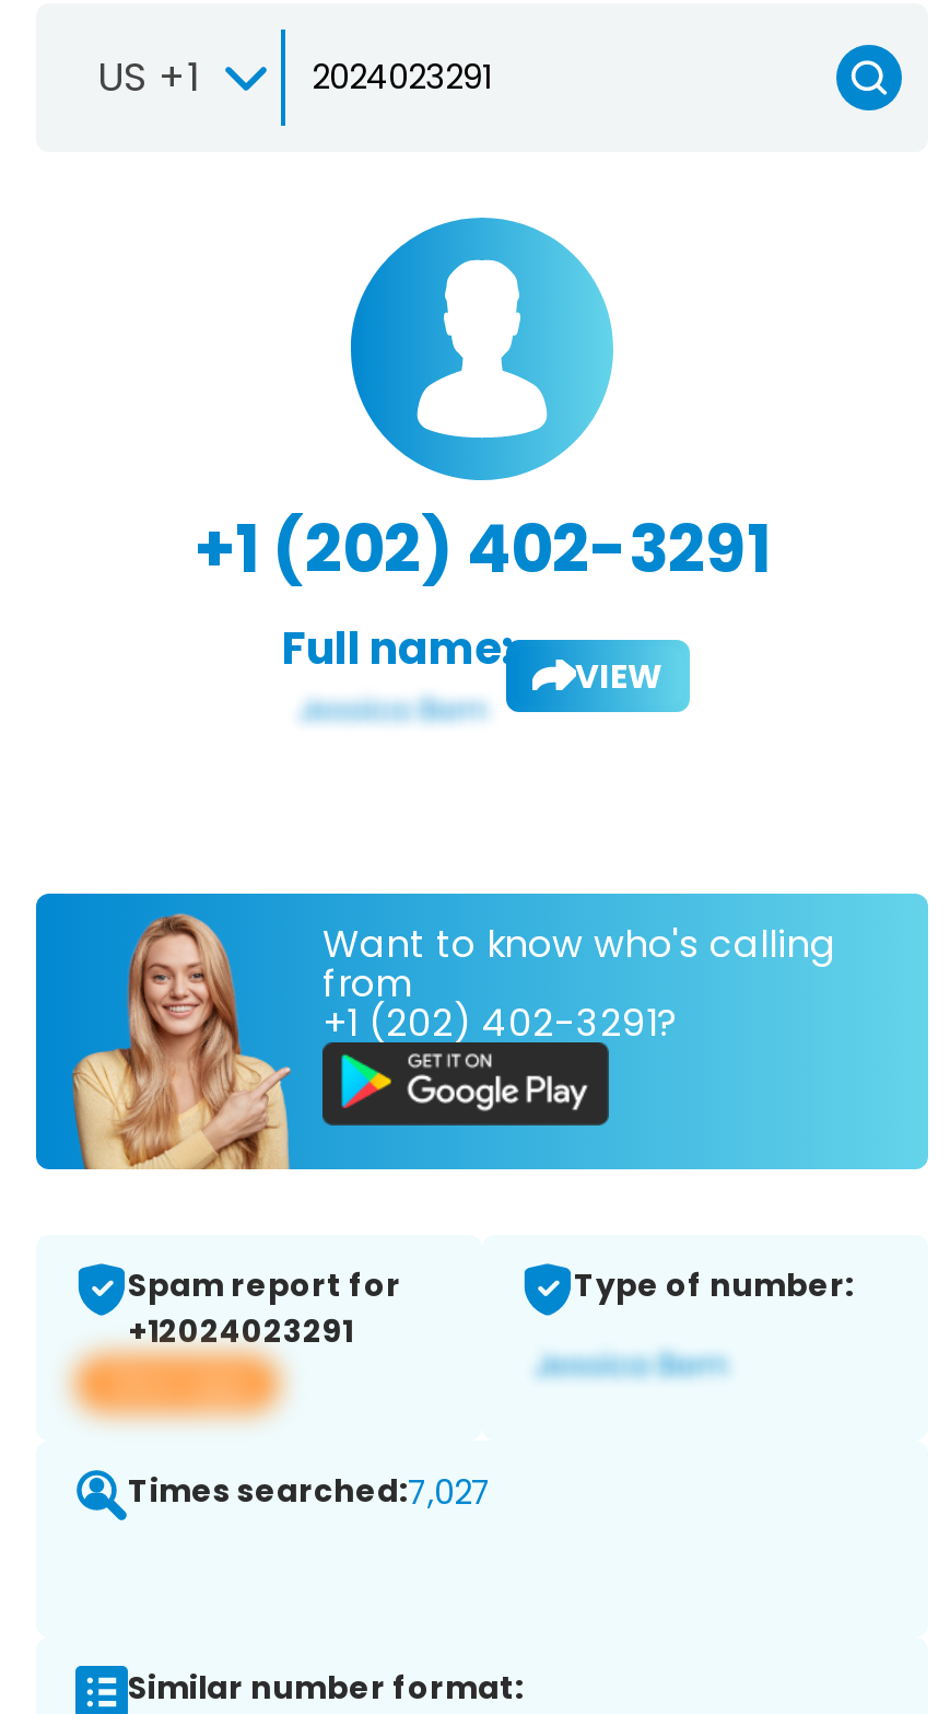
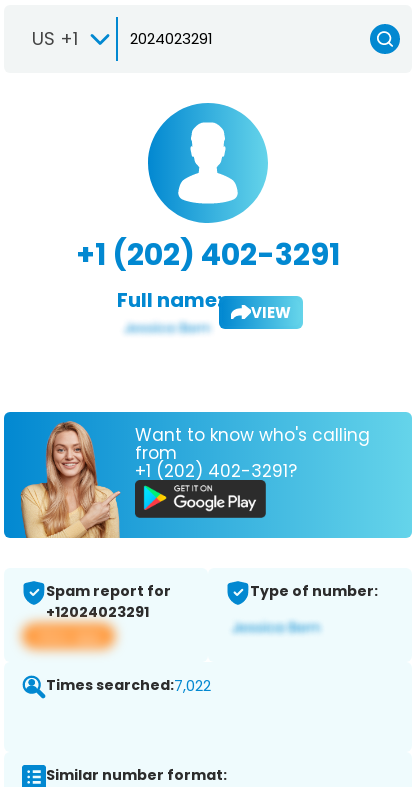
[128,1469,491,1515] Times searched:7,027 -> [46,675,211,696] Times searched:7,022

